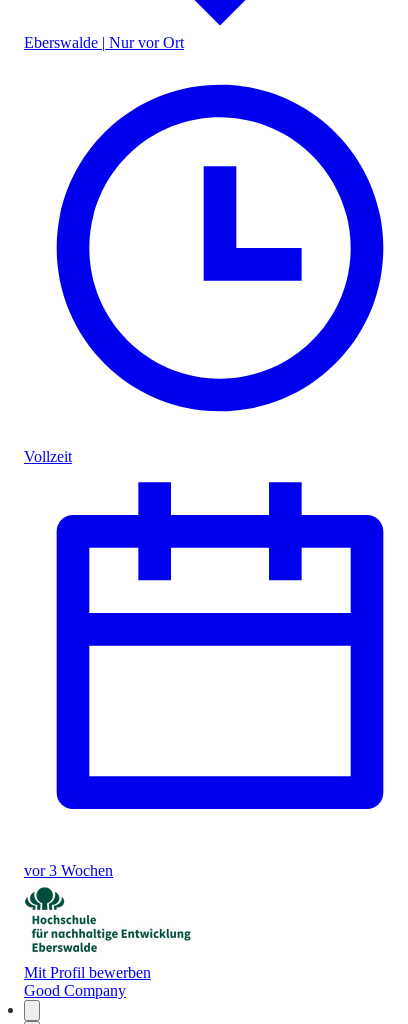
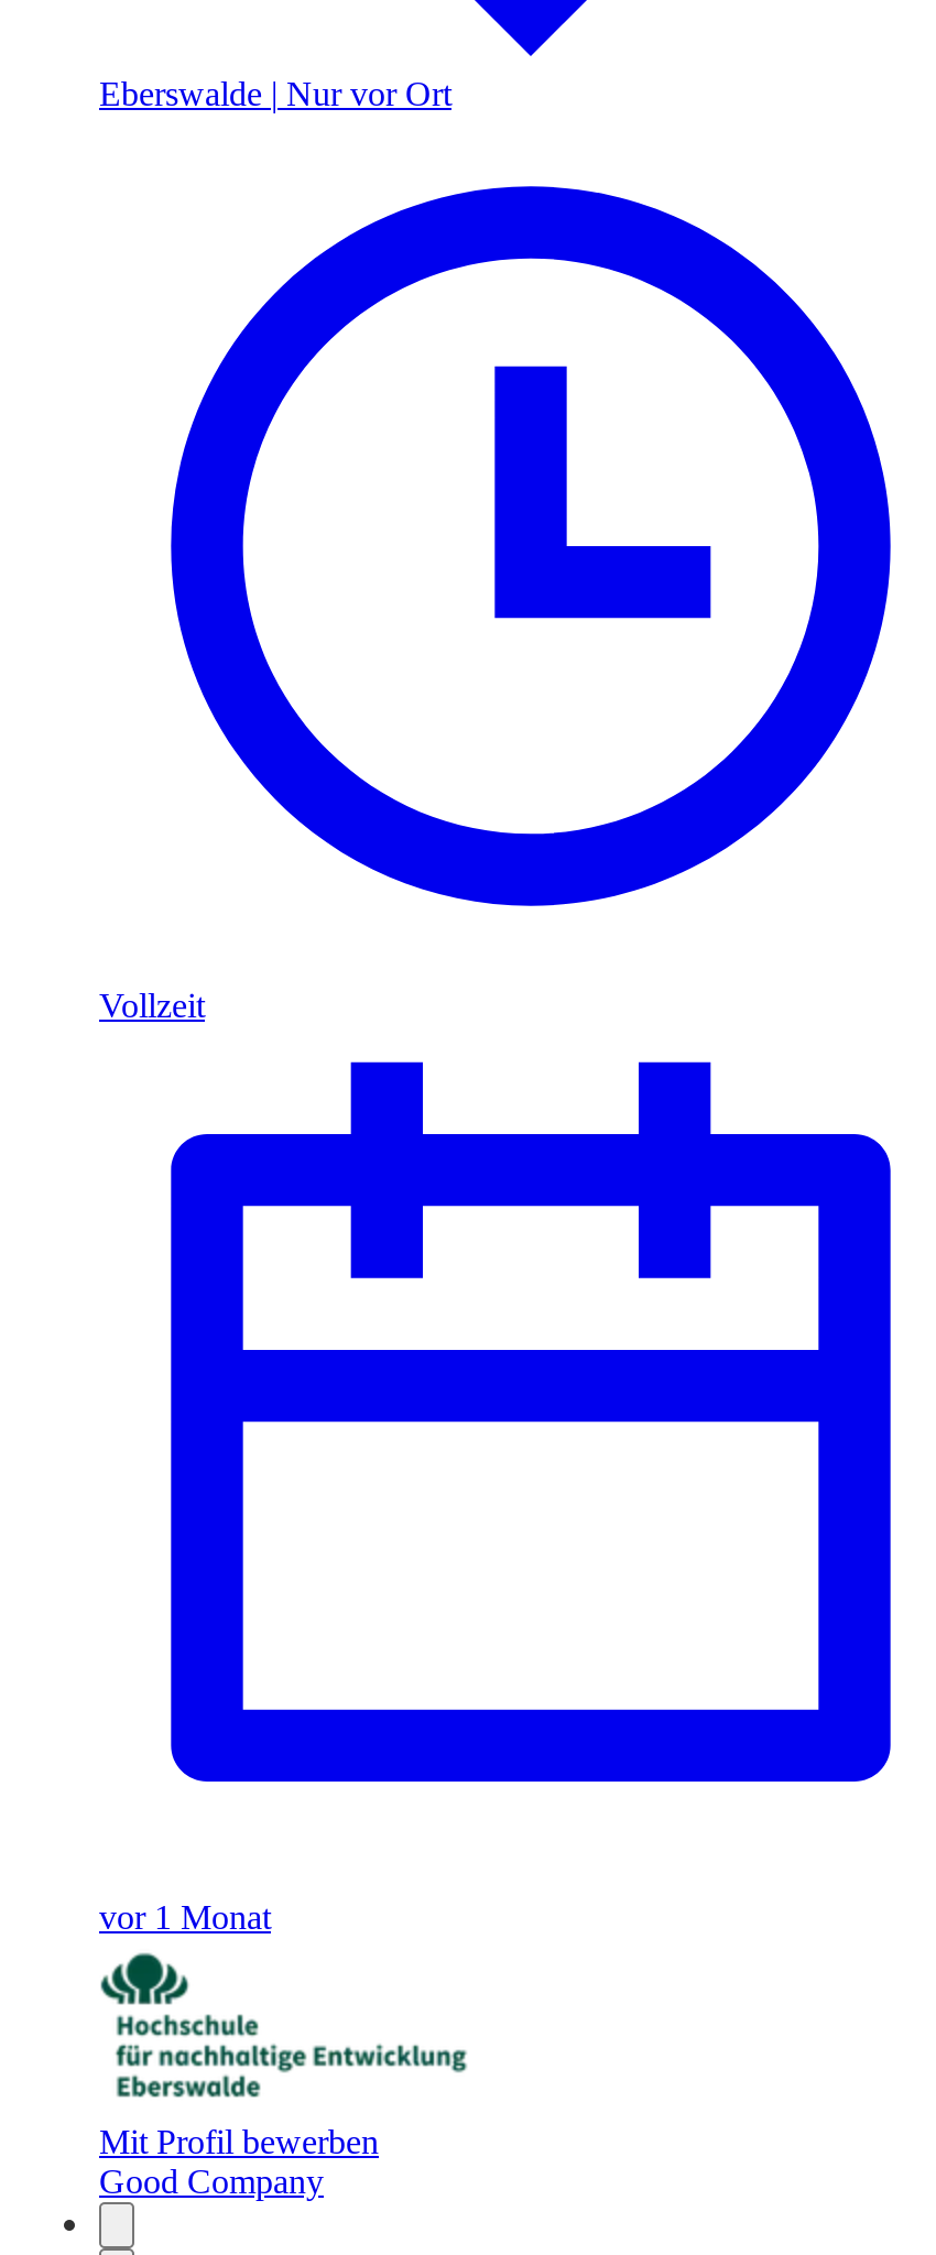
[24,862,113,879] vor 3 Wochen -> [99,1898,271,1935] vor 1 Monat

